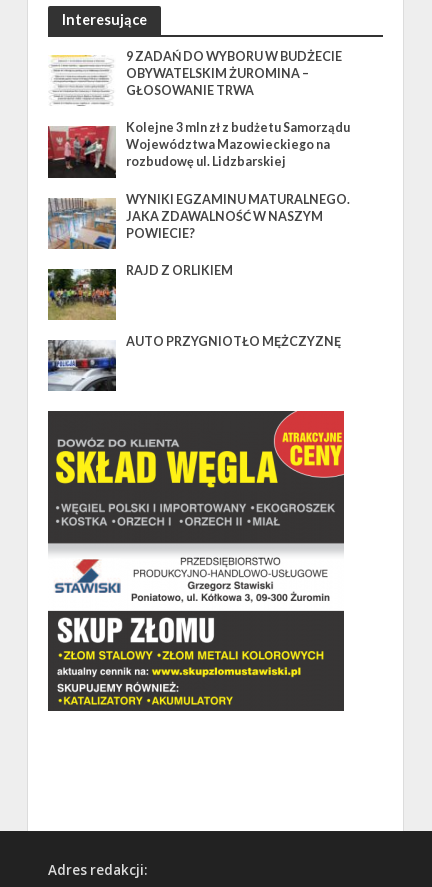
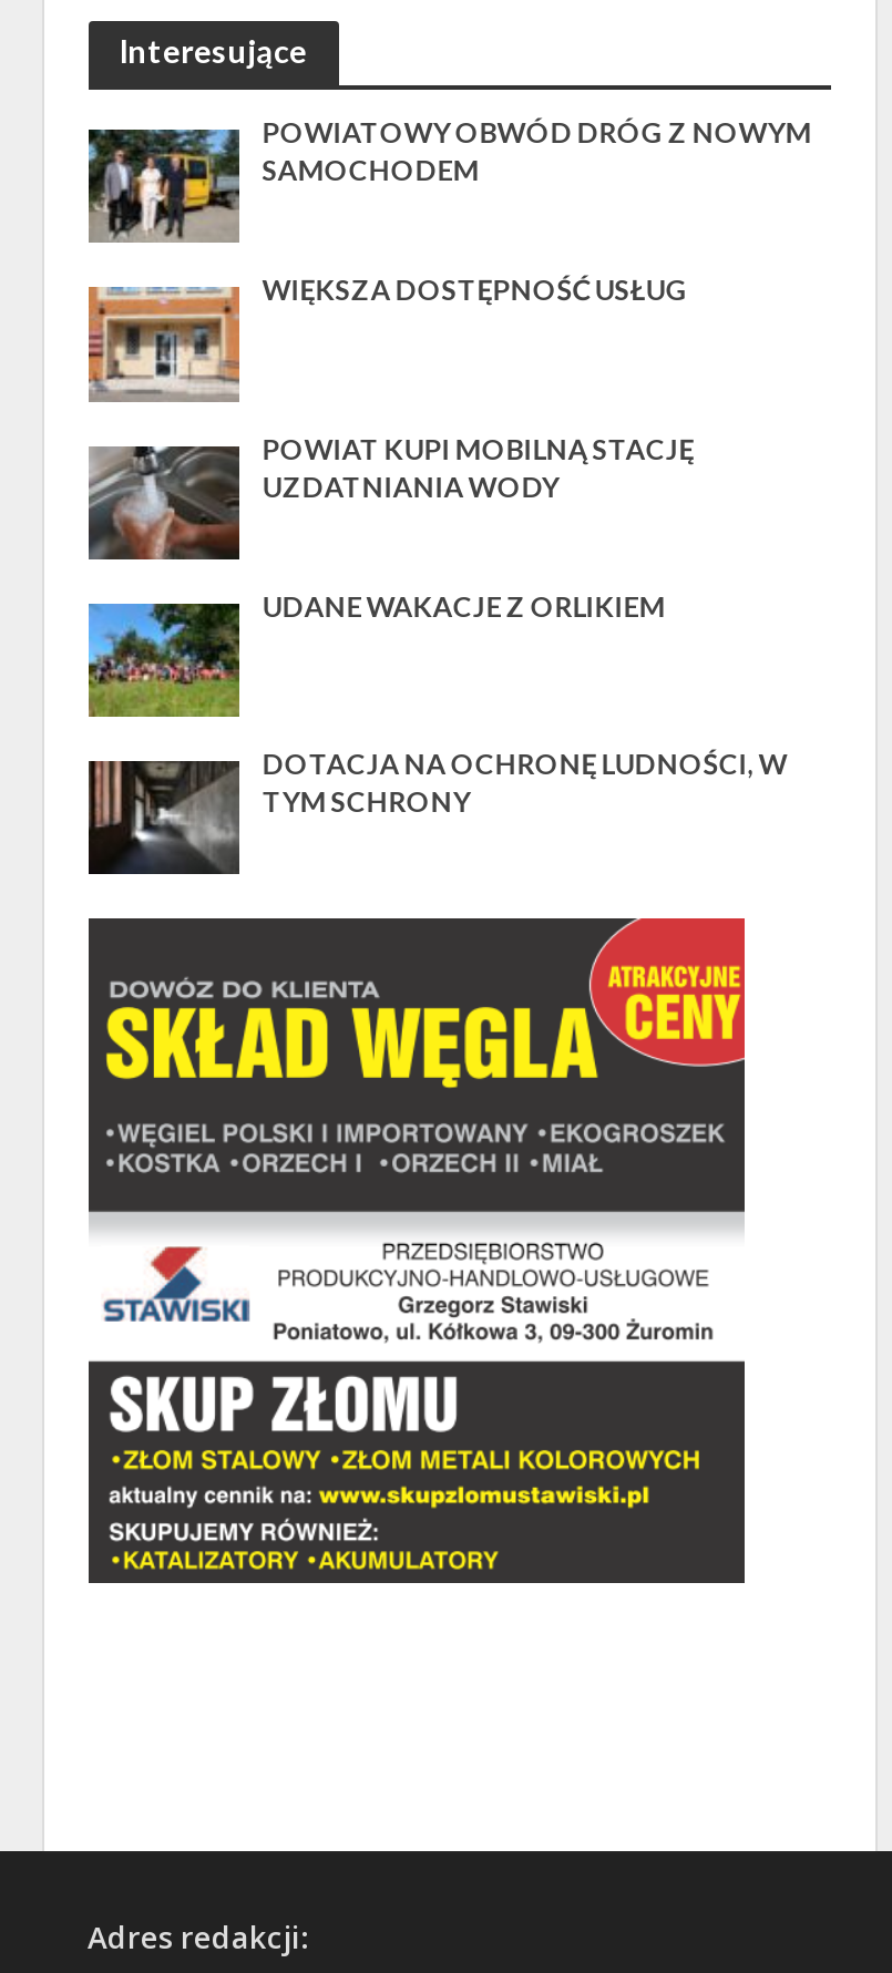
[48,49,342,104] [image] | 9 ZADAŃ DO WYBORU W BUDŻECIE | OBYWATELSKIM ŻUROMINA – | GŁOSOWANIE TRWA -> [86,117,812,243] [image] | POWIATOWY OBWÓD DRÓG Z NOWYM | SAMOCHODEM
[47,120,350,178] [image] | Kolejne 3 mln zł z budżetu Samorządu | Województwa Mazowieckiego na | rozbudowę ul. Lidzbarskiej -> [86,275,687,400] [image] | WIĘKSZA DOSTĘPNOŚĆ USŁUG
[47,191,350,249] [image] | WYNIKI EGZAMINU MATURALNEGO. | JAKA ZDAWALNOŚĆ W NASZYM | POWIECIE? -> [86,432,694,559] [image] | POWIAT KUPI MOBILNĄ STACJĘ | UZDATNIANIA WODY
[47,263,233,320] [image] | RAJD Z ORLIKIEM -> [86,590,665,715] [image] | UDANE WAKACJE Z ORLIKIEM
[47,334,341,391] [image] | AUTO PRZYGNIOTŁO MĘŻCZYZNĘ -> [86,747,787,874] [image] | DOTACJA NA OCHRONĘ LUDNOŚCI, W | TYM SCHRONY

